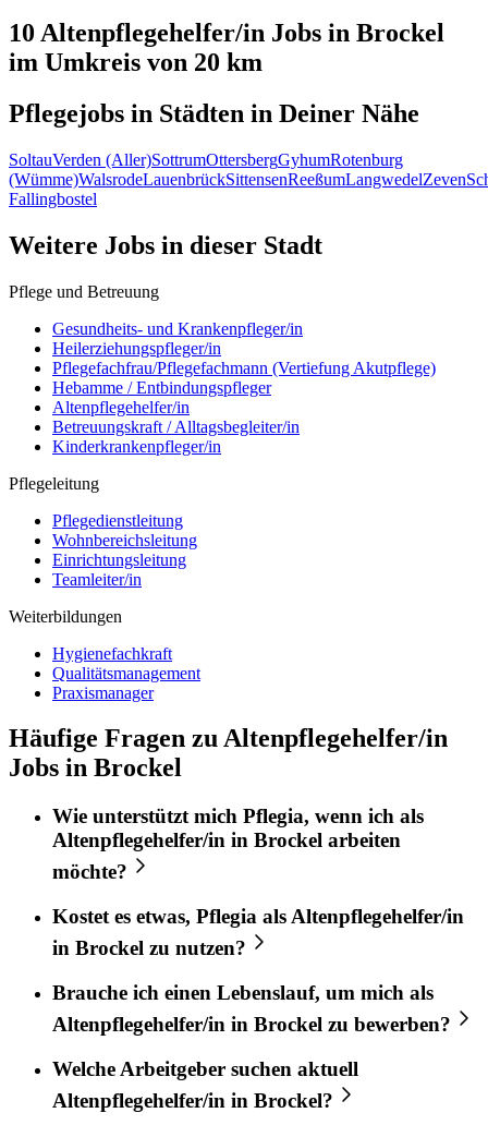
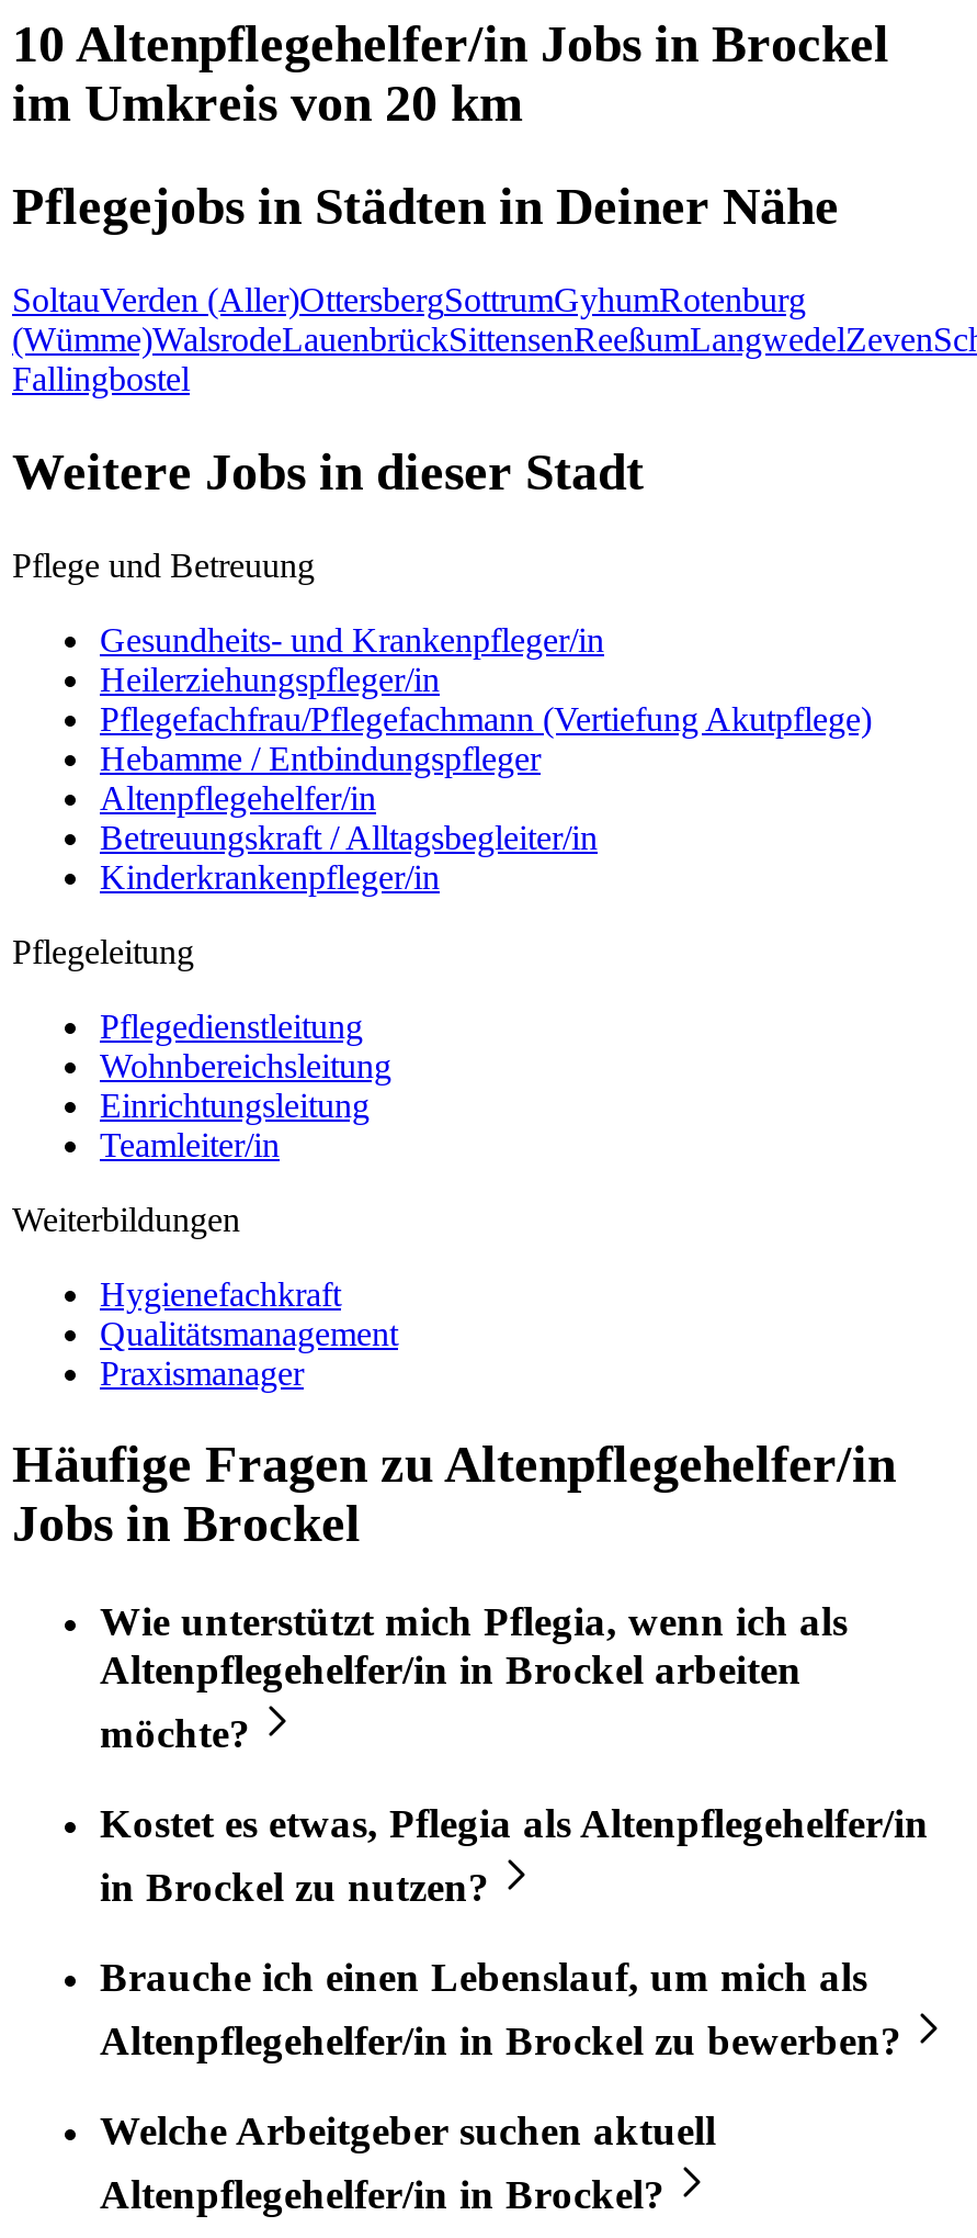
[9,150,403,169] SoltauVerden (Aller)SottrumOttersbergGyhumRotenburg -> [12,280,806,318] SoltauVerden (Aller)OttersbergSottrumGyhumRotenburg

